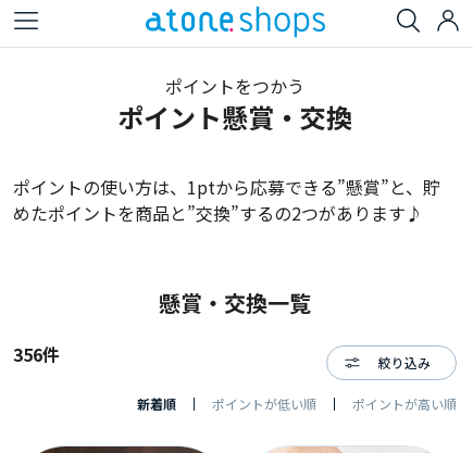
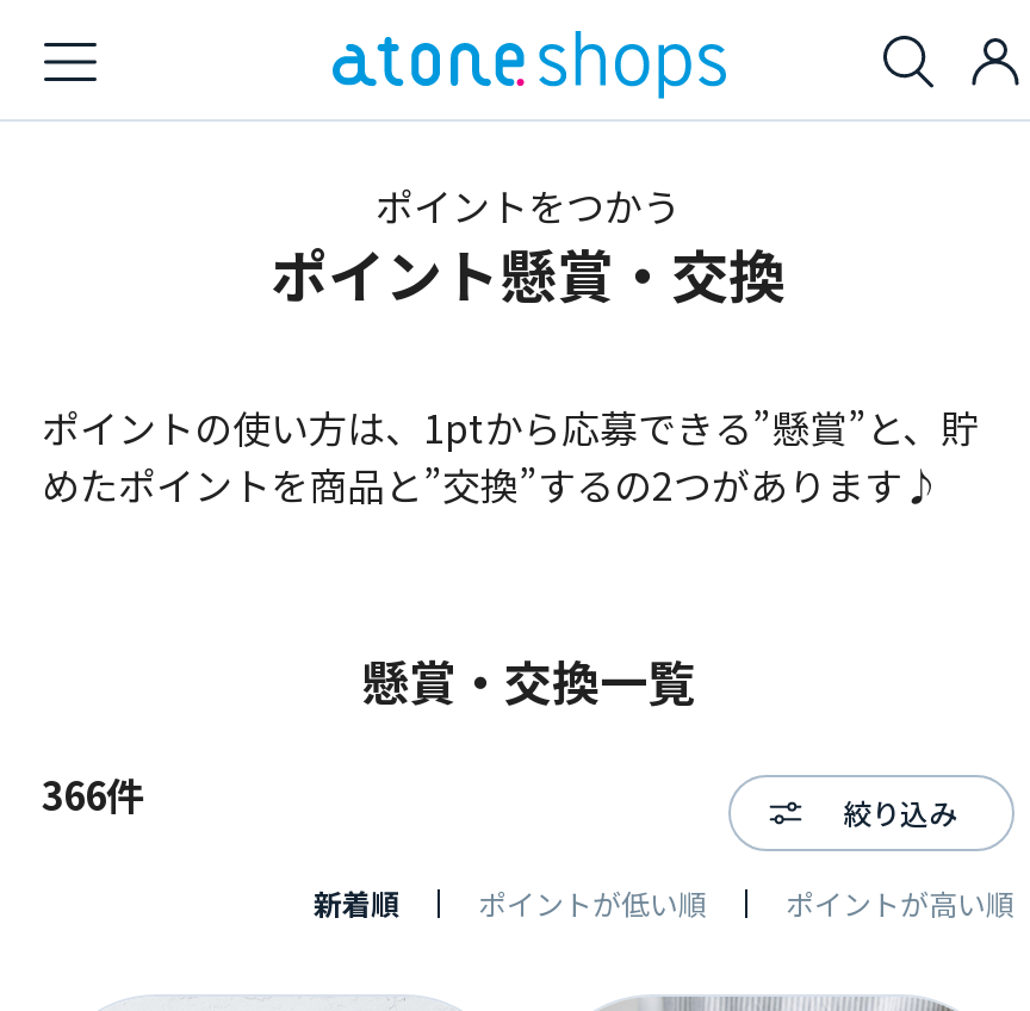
[13,341,60,367] 356件 -> [42,765,144,823] 366件

